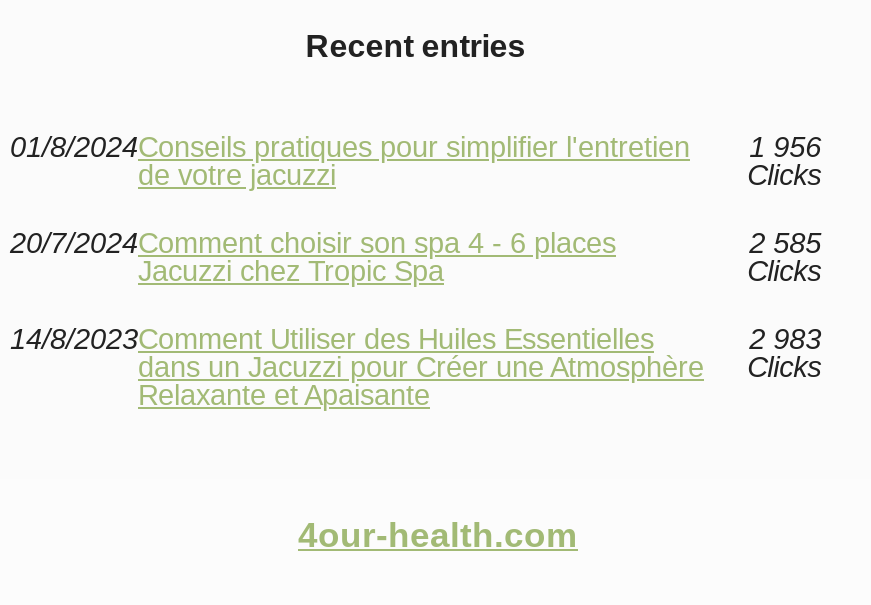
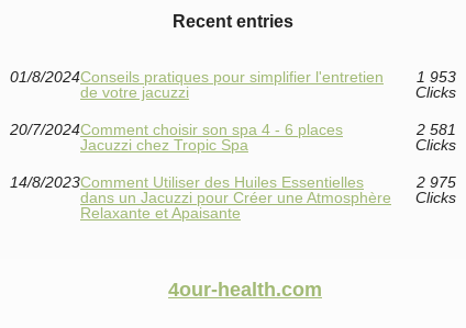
[10,132,821,164] 01/8/2024Conseils pratiques pour simplifier l'entretien 1 956 -> [10,68,456,86] 01/8/2024Conseils pratiques pour simplifier l'entretien 1 953
[749,228,821,260] 2 585 -> [416,121,456,139] 2 581
[749,324,821,356] 2 983 -> [416,174,456,191] 2 975

